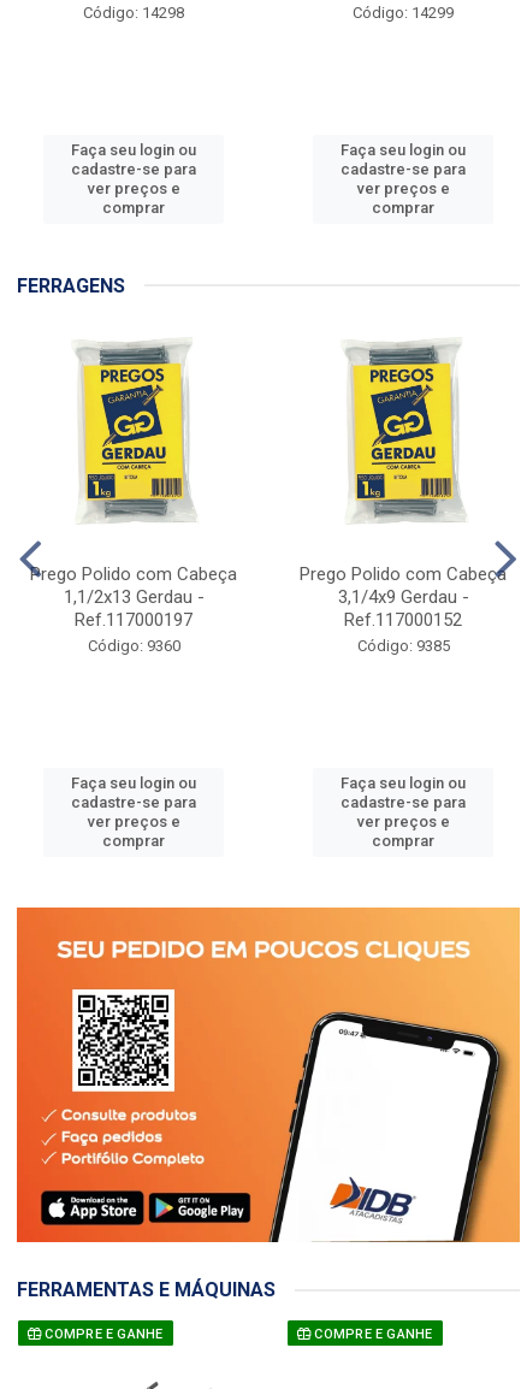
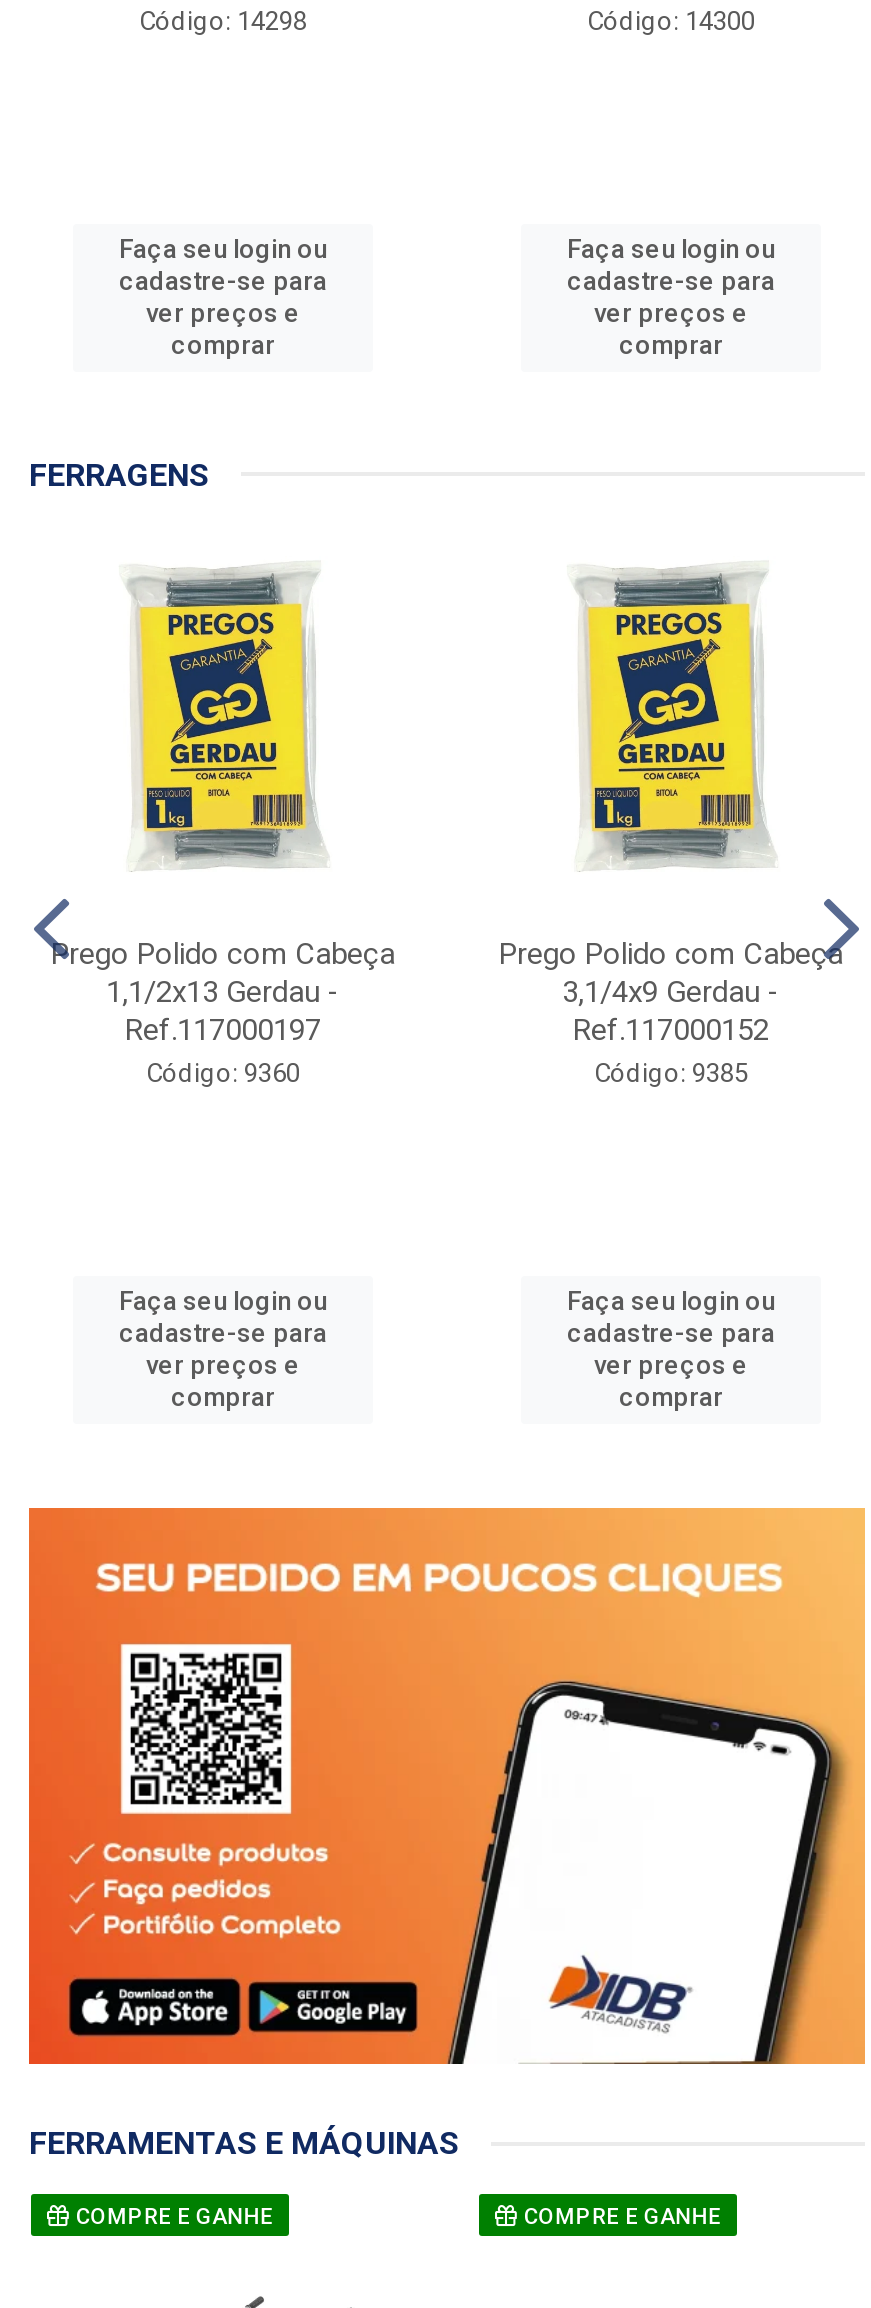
[353,3,454,21] Código: 14299 -> [587,5,755,35] Código: 14300

